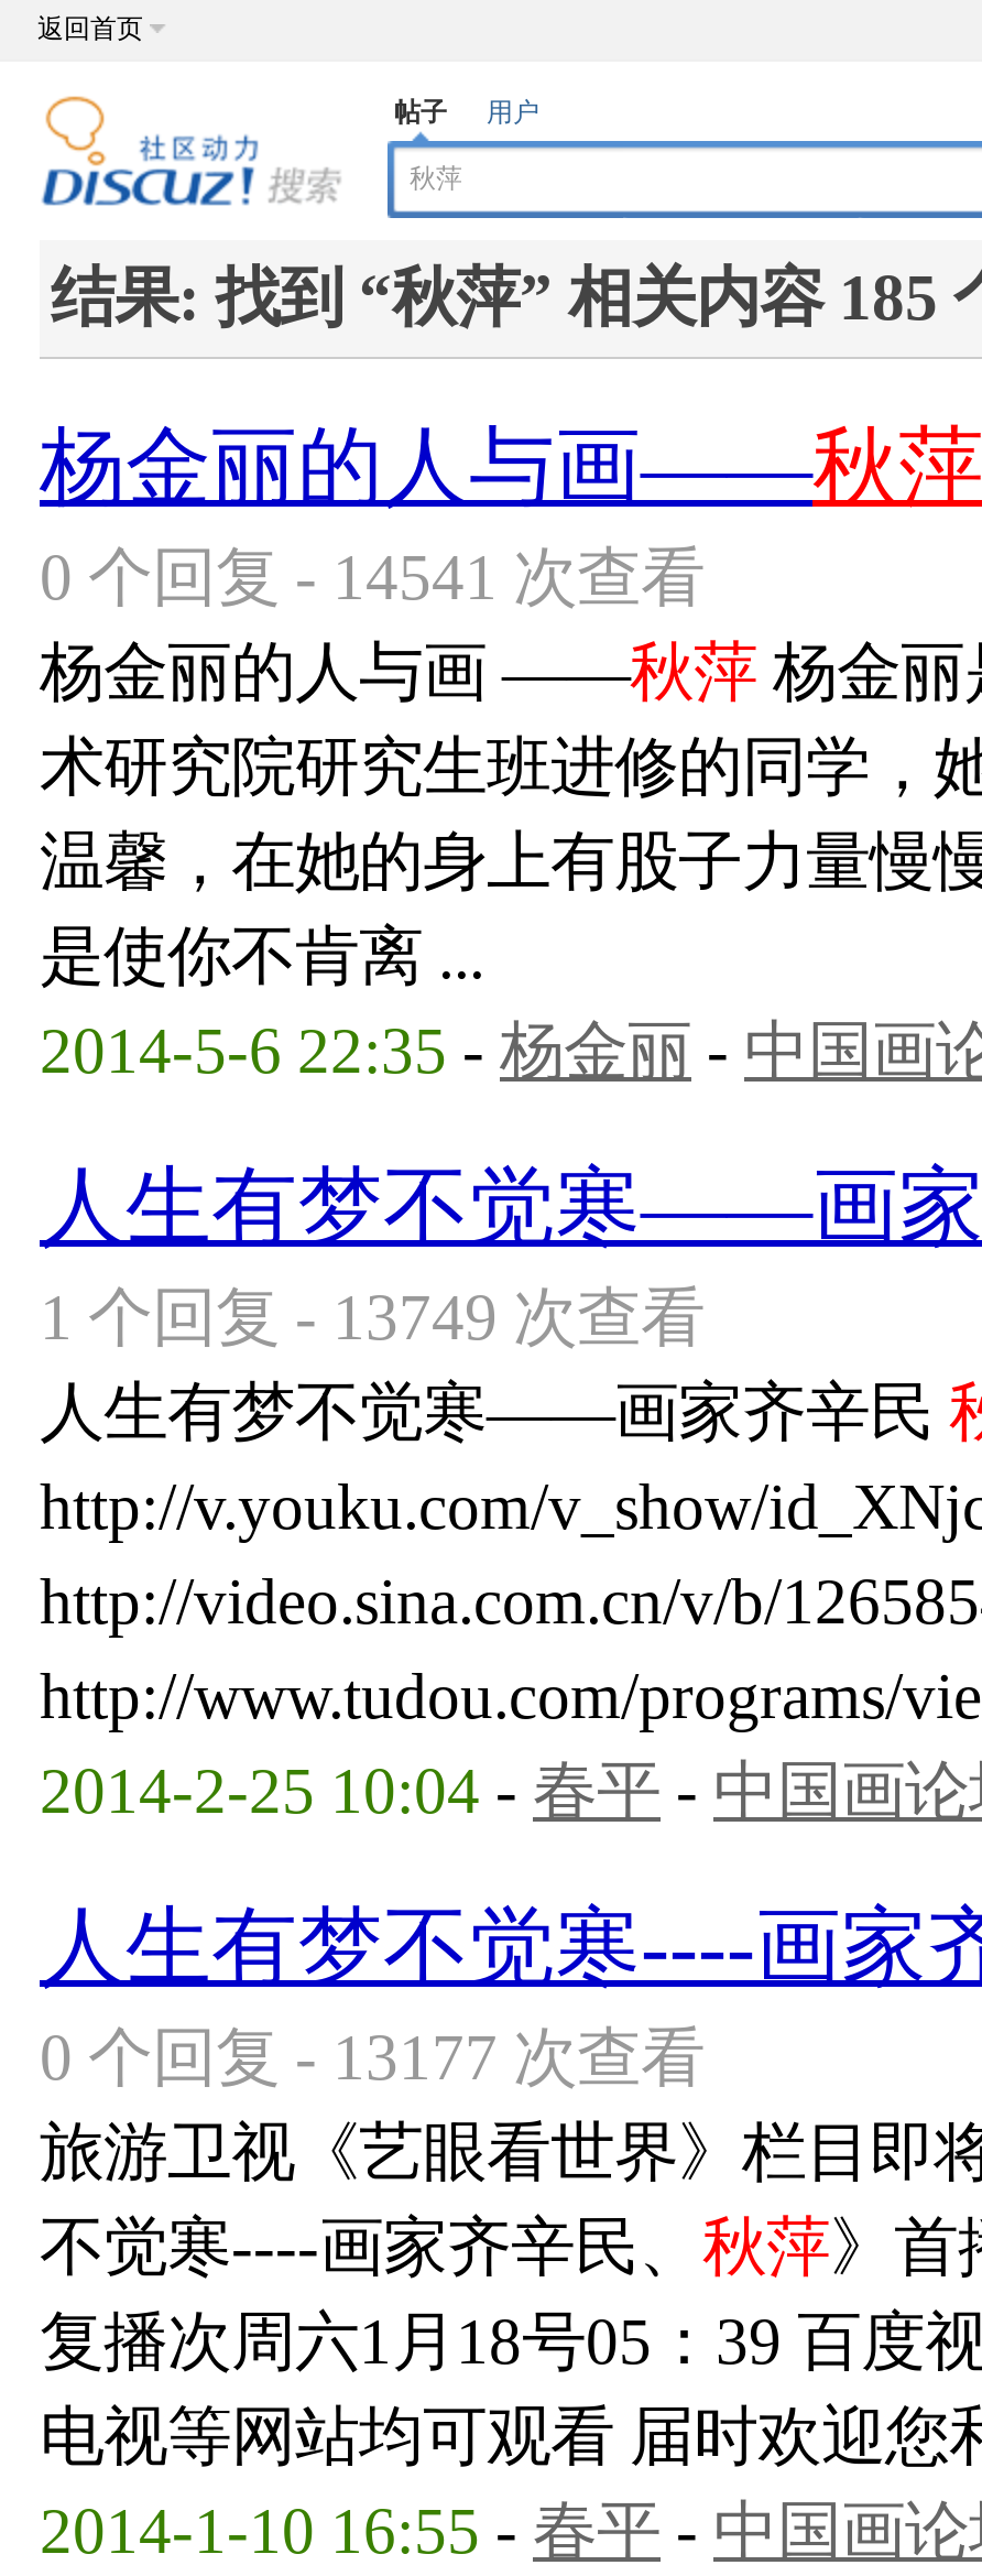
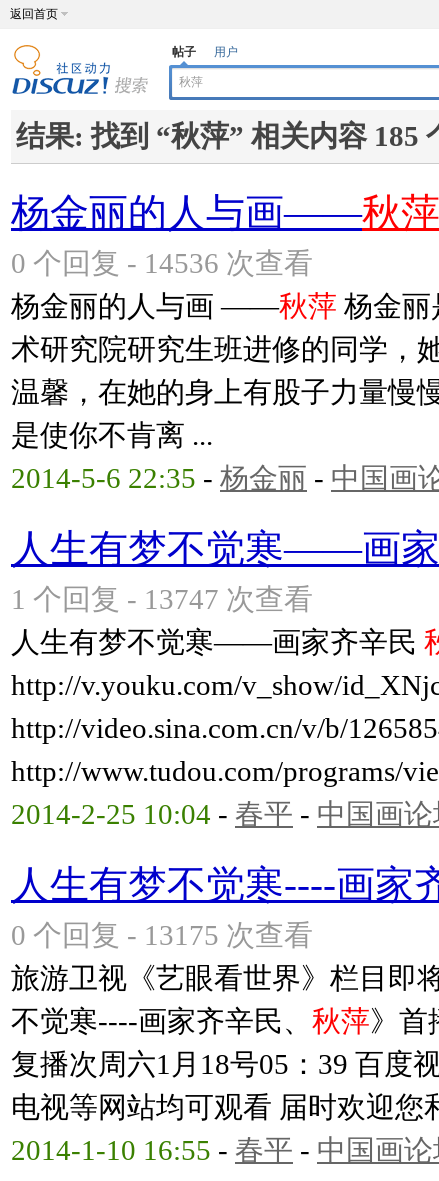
[40,542,705,612] 0 个回复 - 14541 次查看 -> [11,247,313,279] 0 个回复 - 14536 次查看
[40,1282,705,1352] 1 个回复 - 13749 次查看 -> [11,583,313,615] 1 个回复 - 13747 次查看
[40,2022,705,2093] 0 个回复 - 13177 次查看 -> [11,919,313,951] 0 个回复 - 13175 次查看

